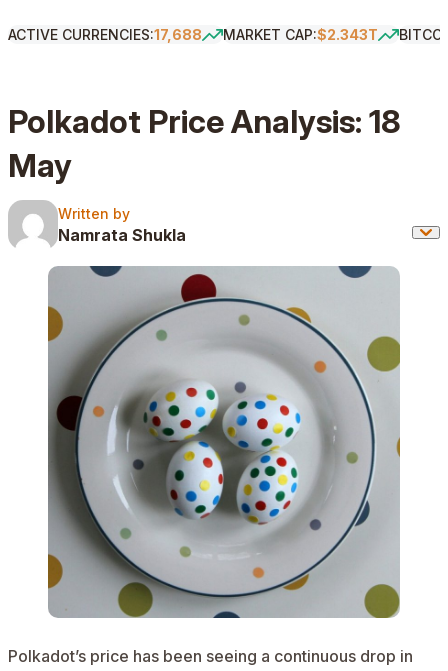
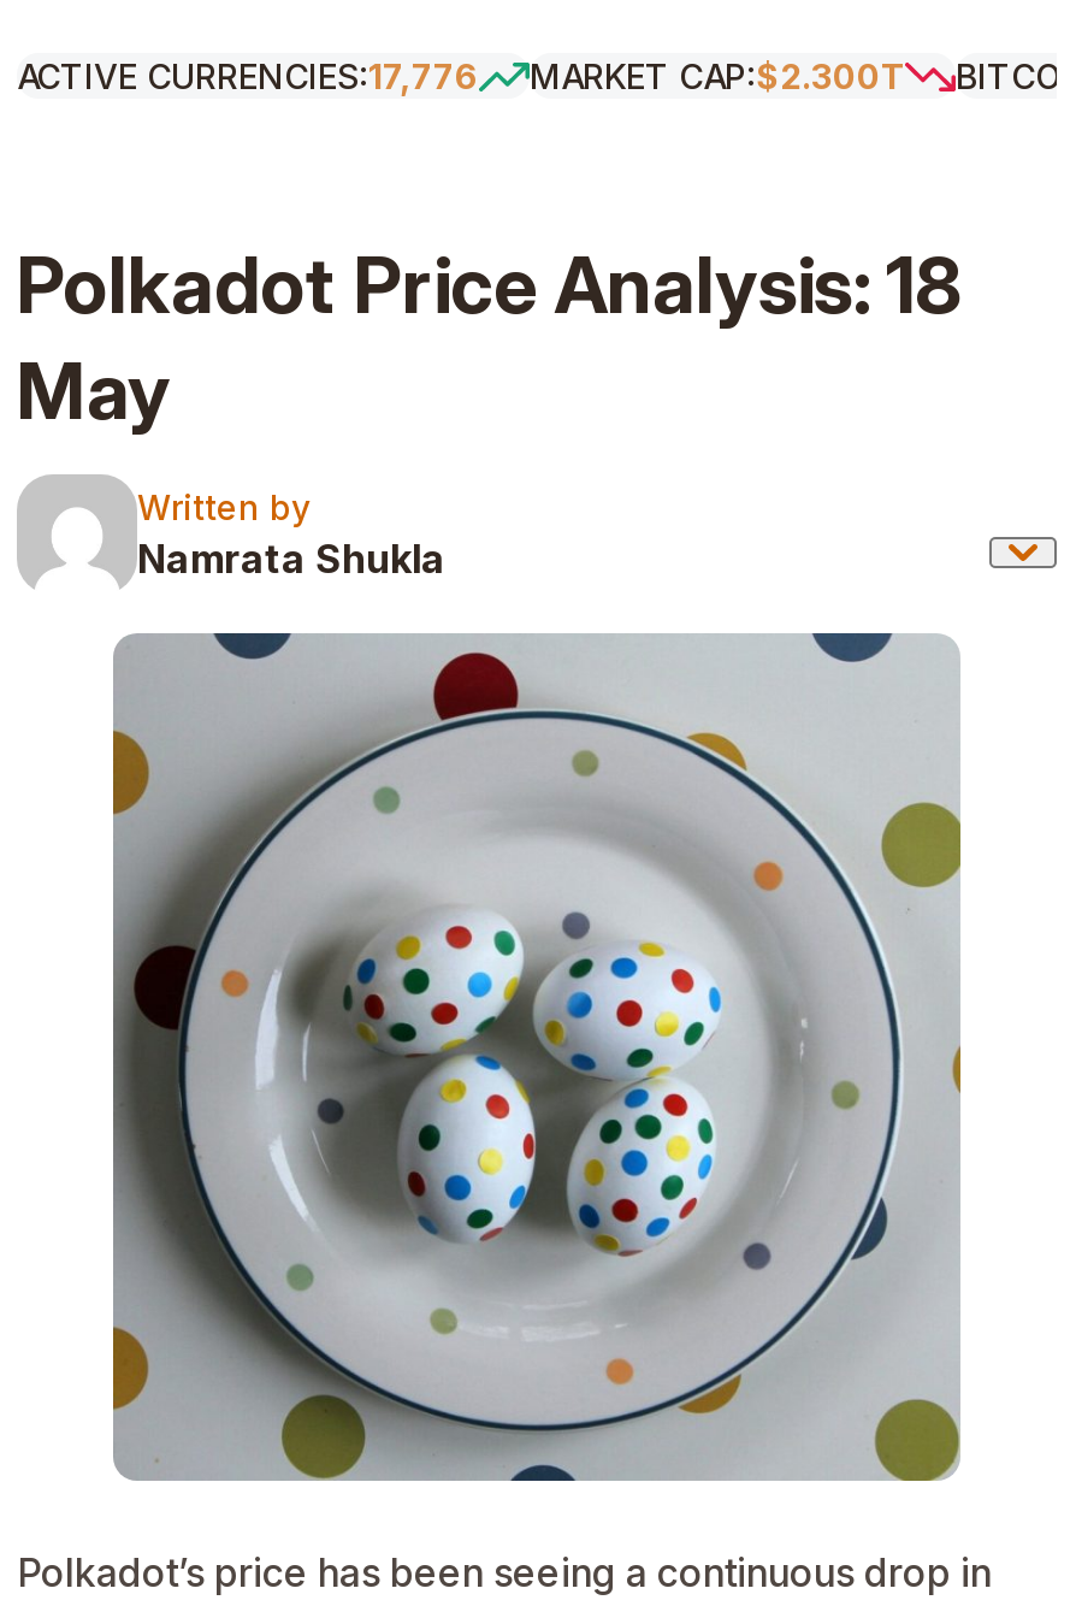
[8,26,202,43] ACTIVE CURRENCIES:17,688 -> [17,55,479,96] ACTIVE CURRENCIES:17,776
[223,26,378,43] MARKET CAP:$2.343T -> [530,55,905,96] MARKET CAP:$2.300T

